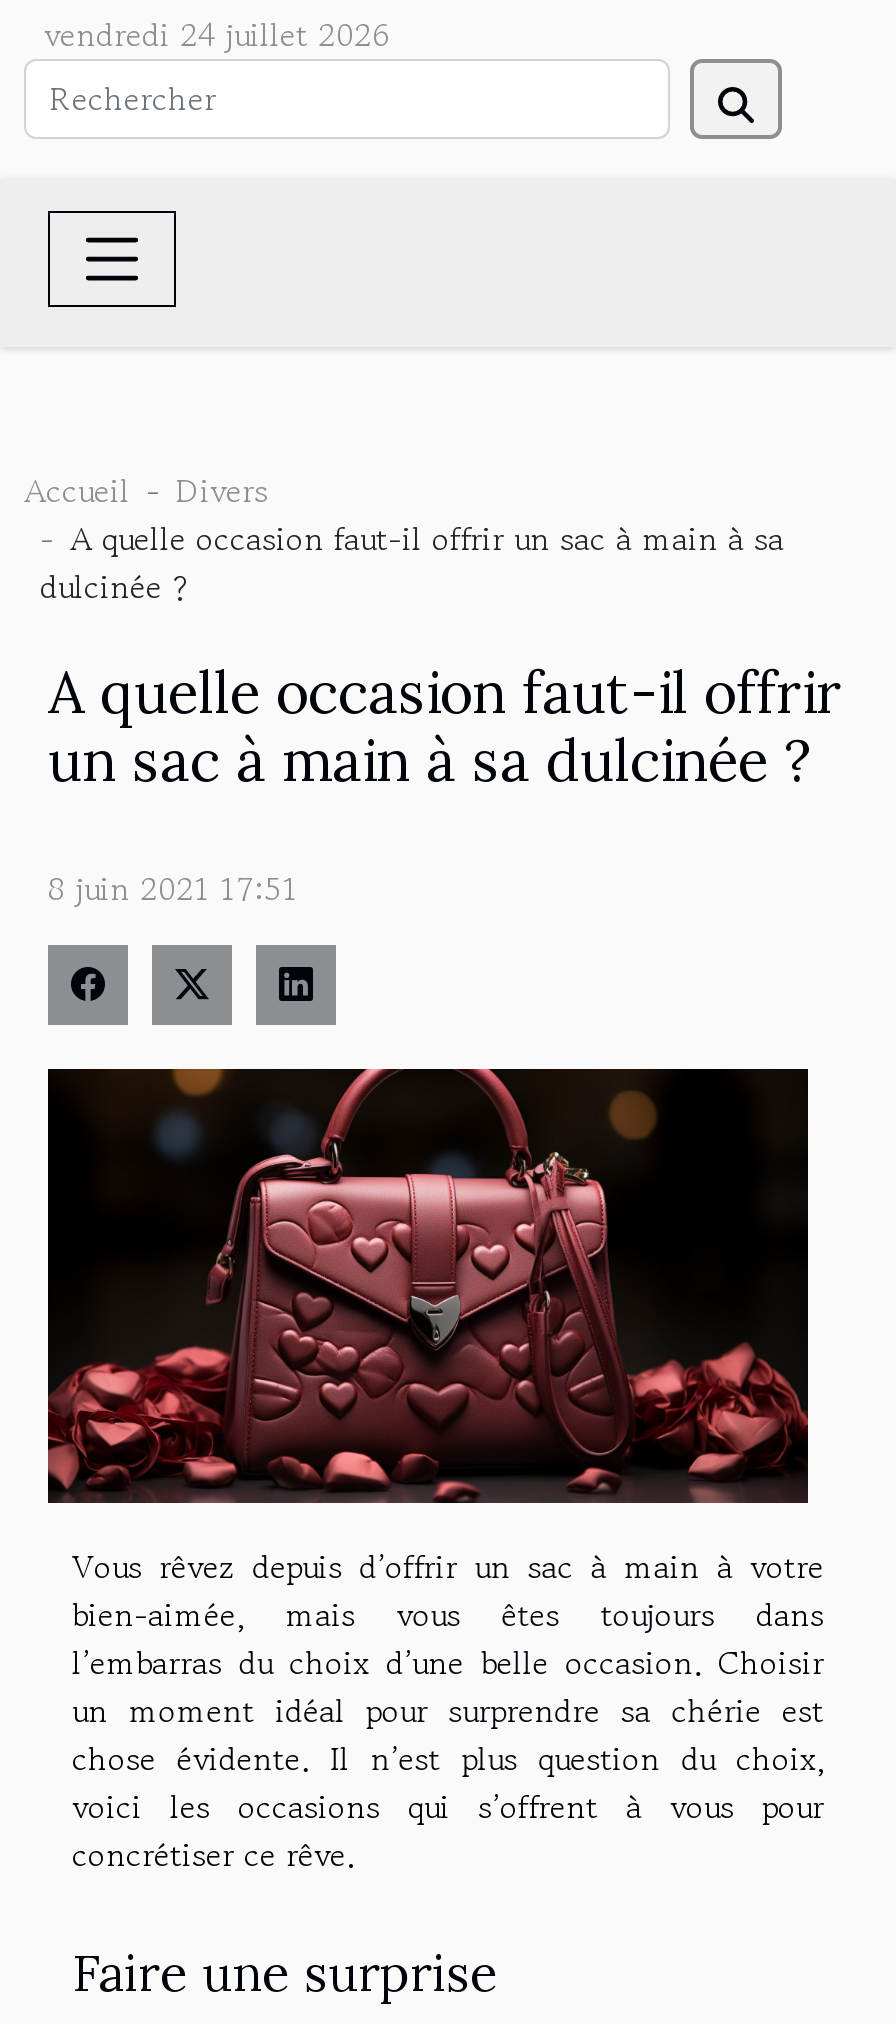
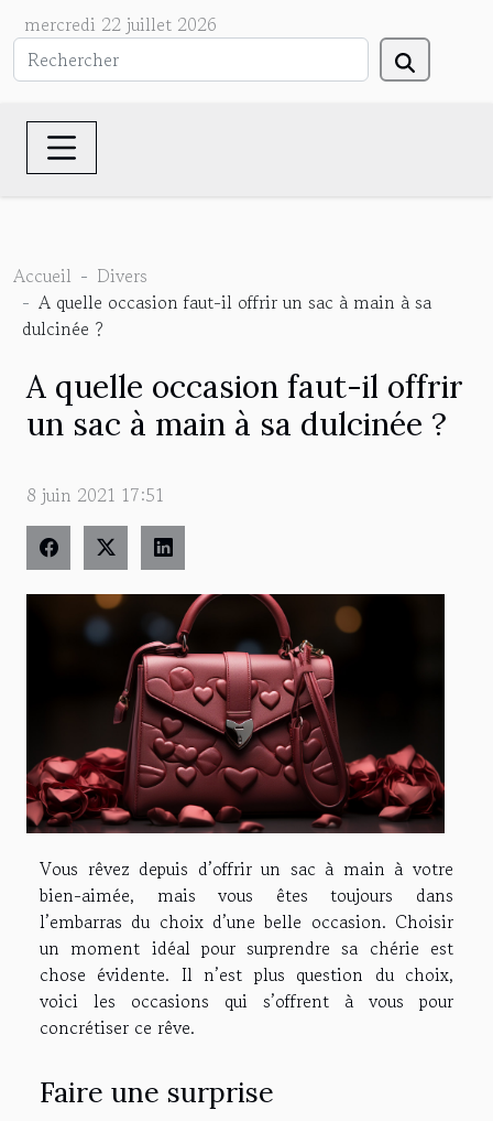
[44,11,390,59] vendredi 24 juillet 2026 -> [24,11,217,37] mercredi 22 juillet 2026

